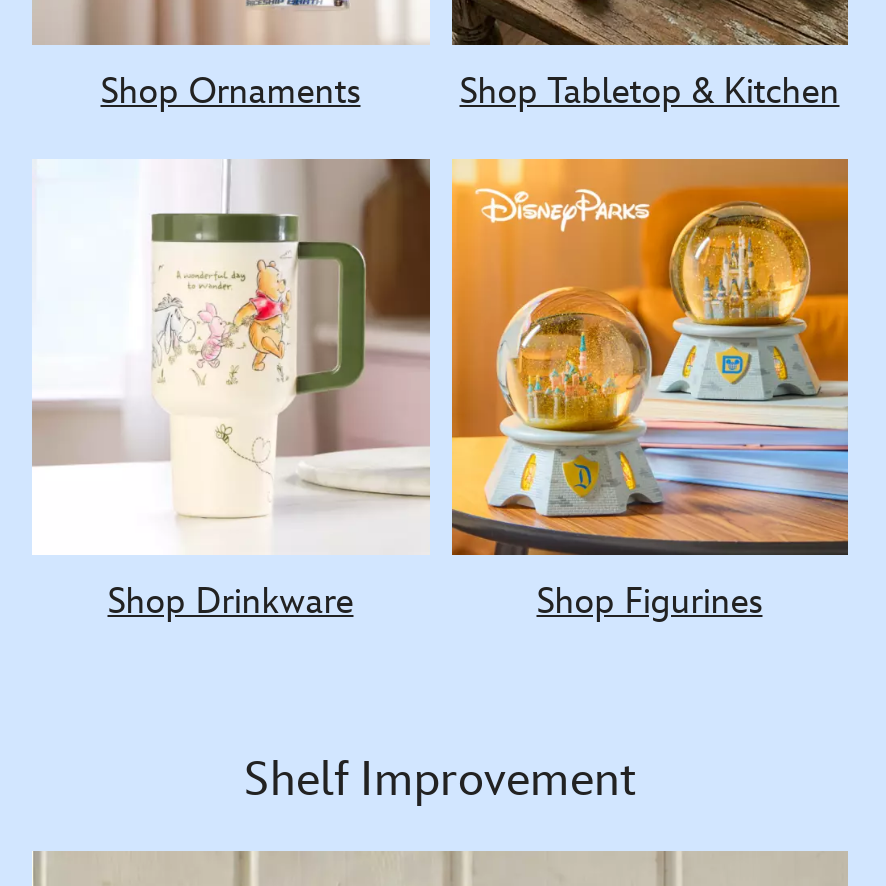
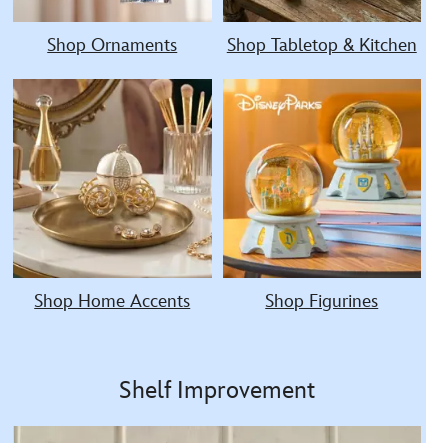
[32,158,432,624] [image] | Shop Drinkware -> [12,78,213,312] [image] | Shop Home Accents

